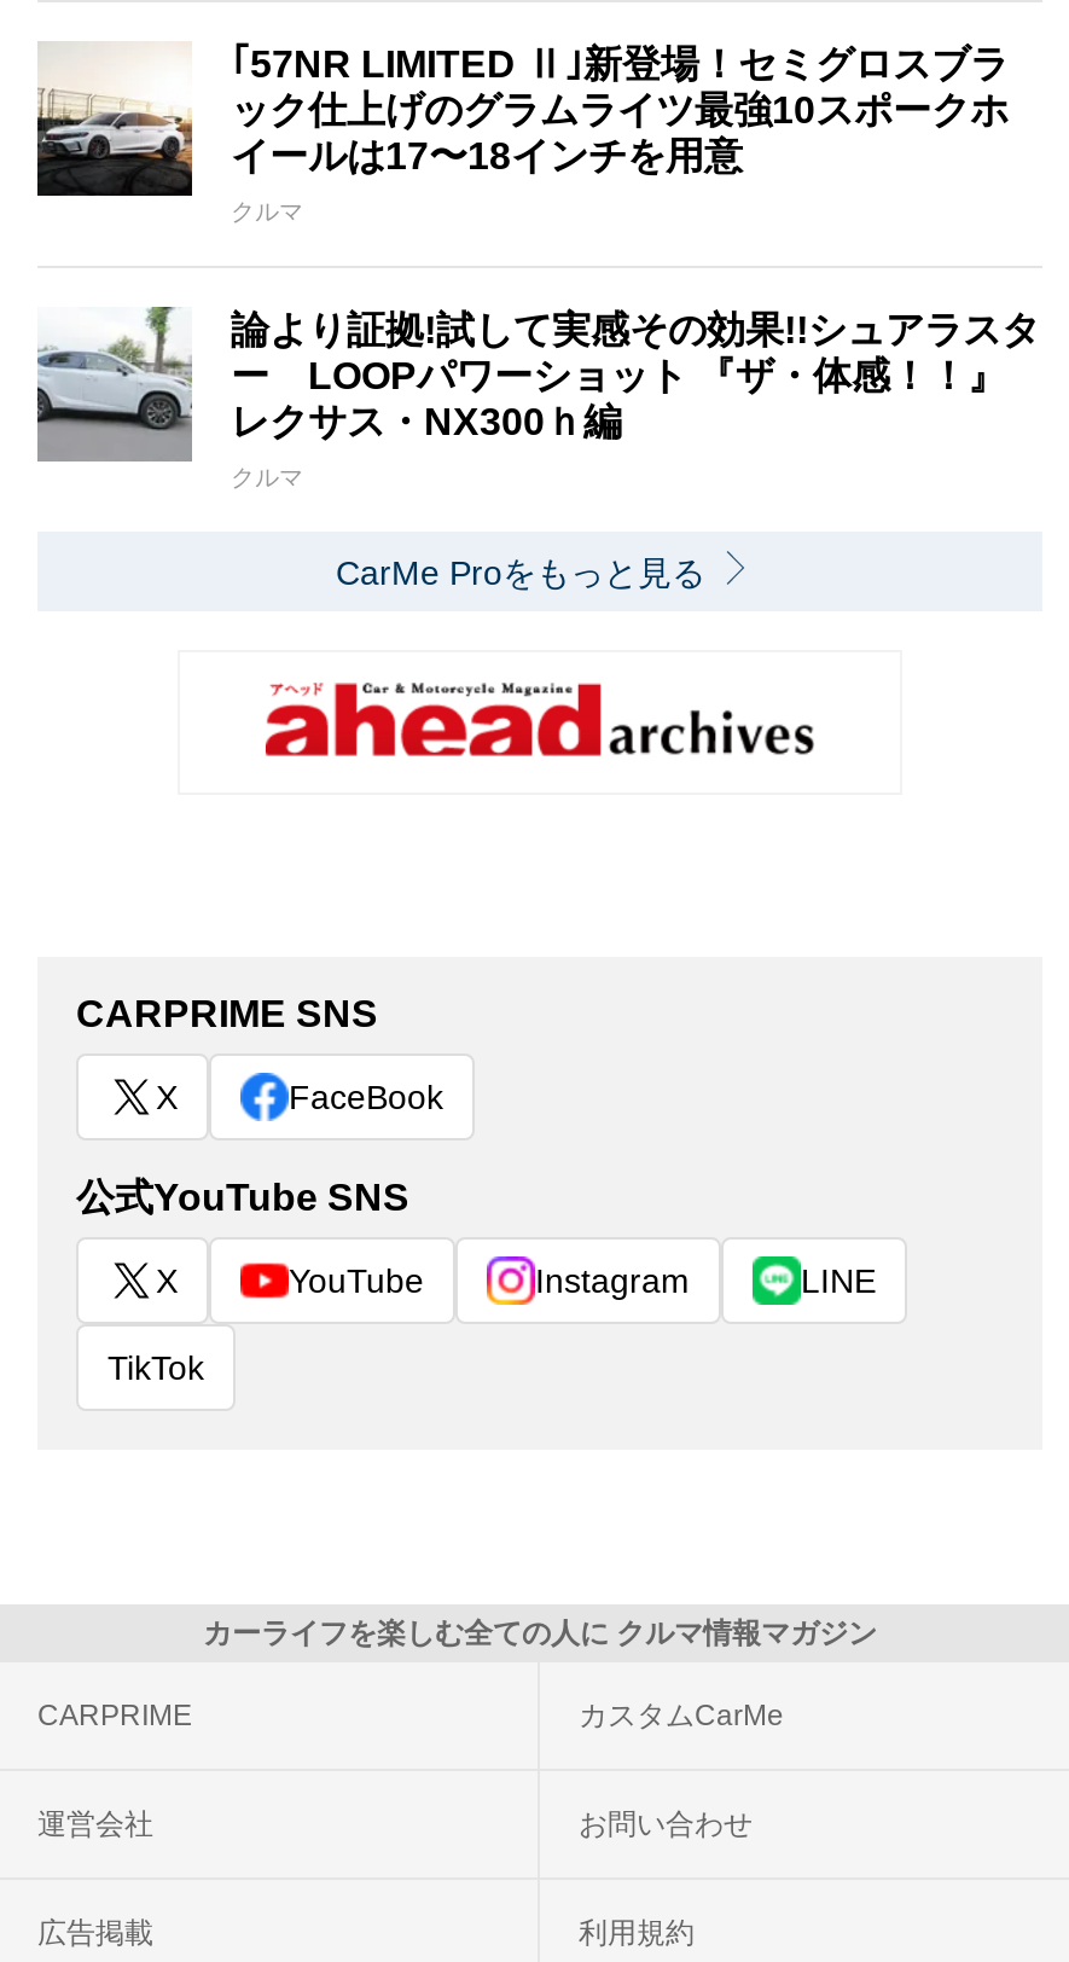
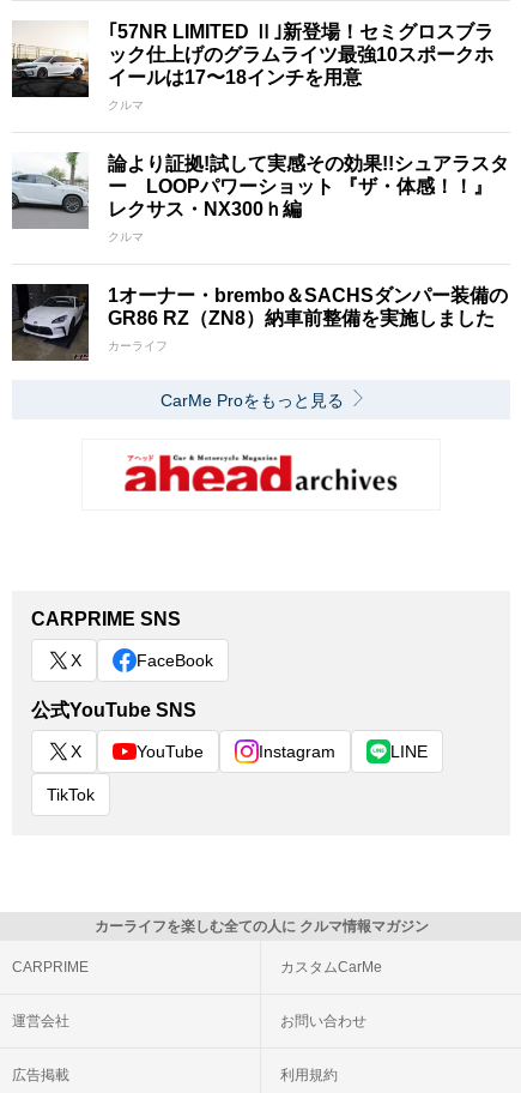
none -> [11,283,508,362] [image] | 1オーナー・brembo＆SACHSダンパー装備の | GR86 RZ（ZN8）納車前整備を実施しました | カーライフ

